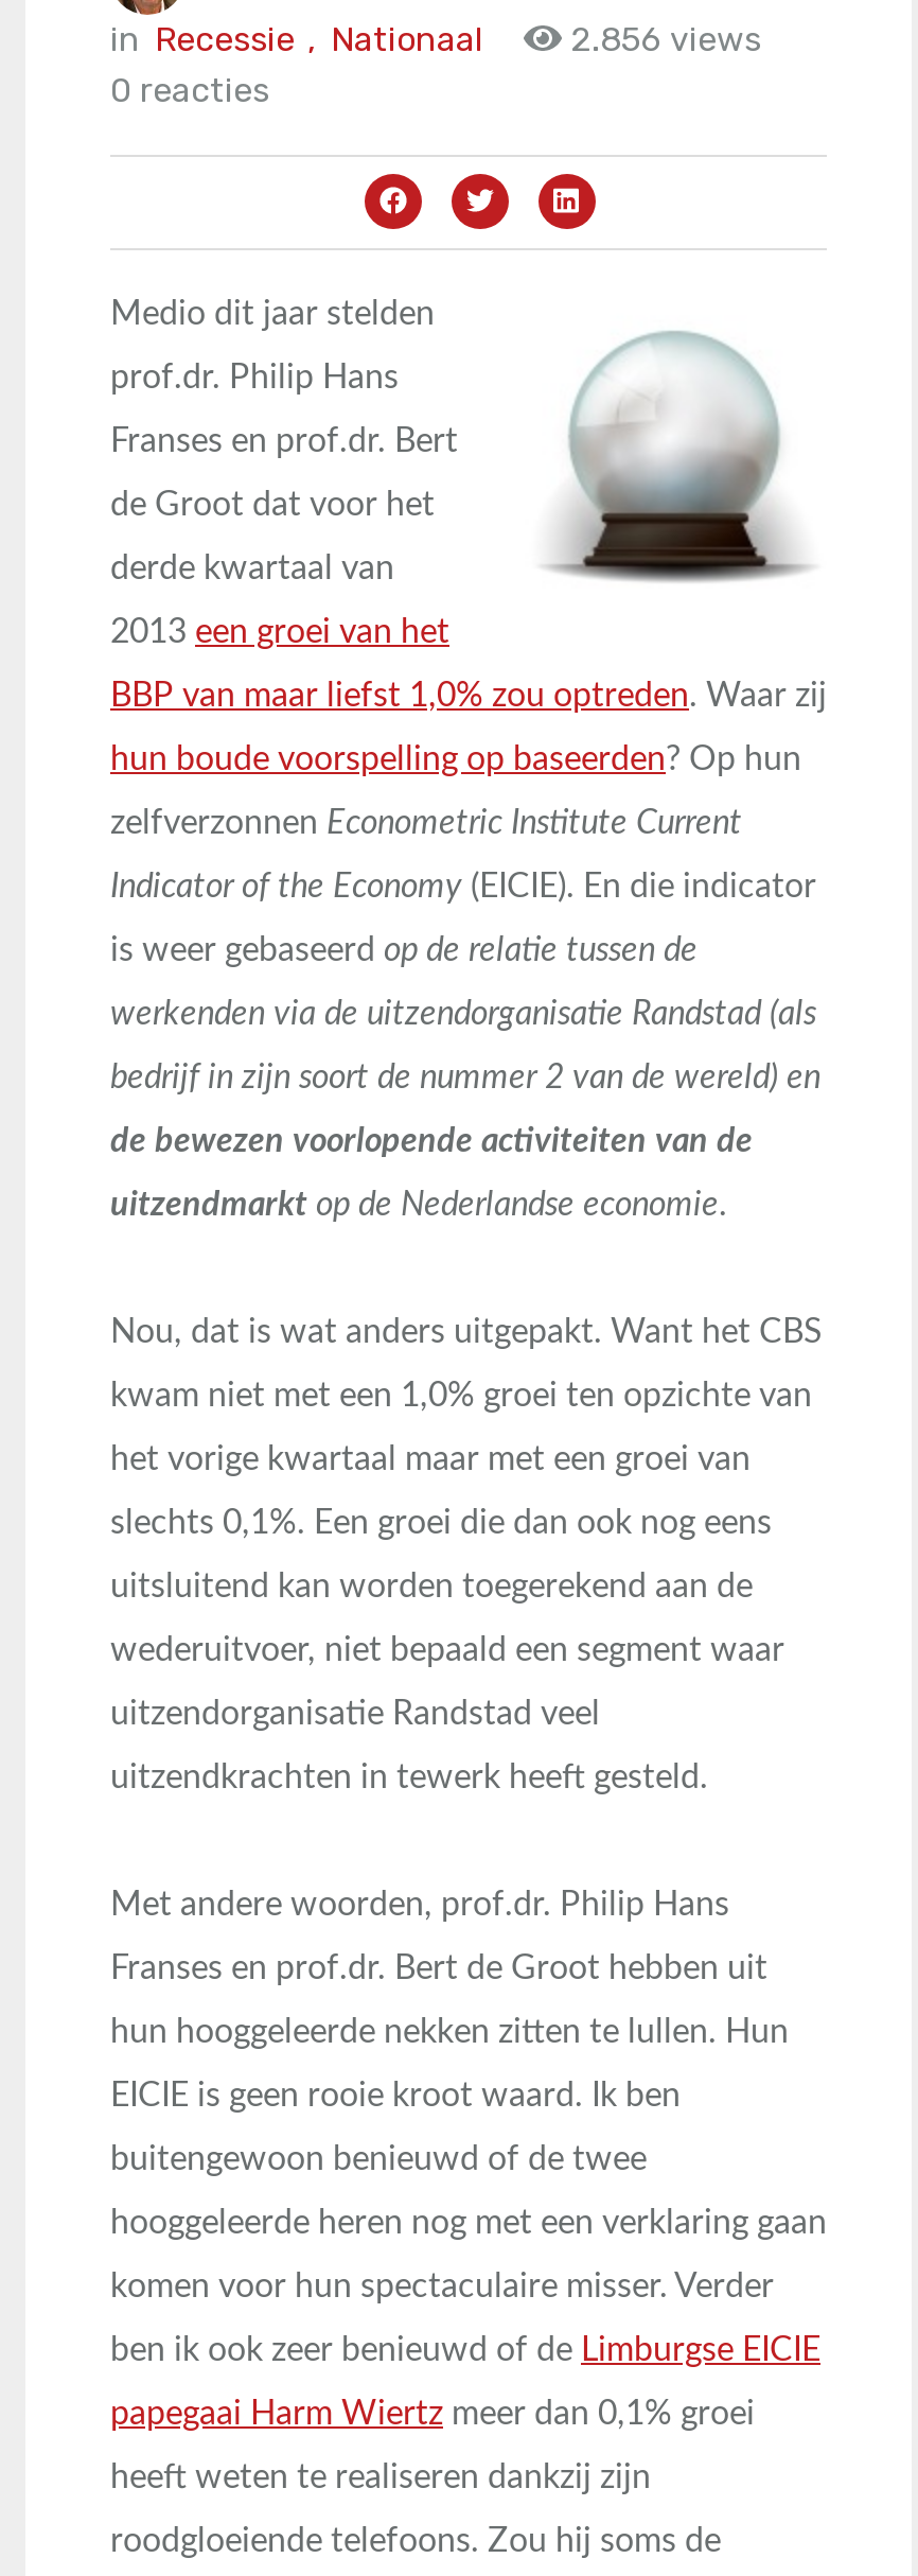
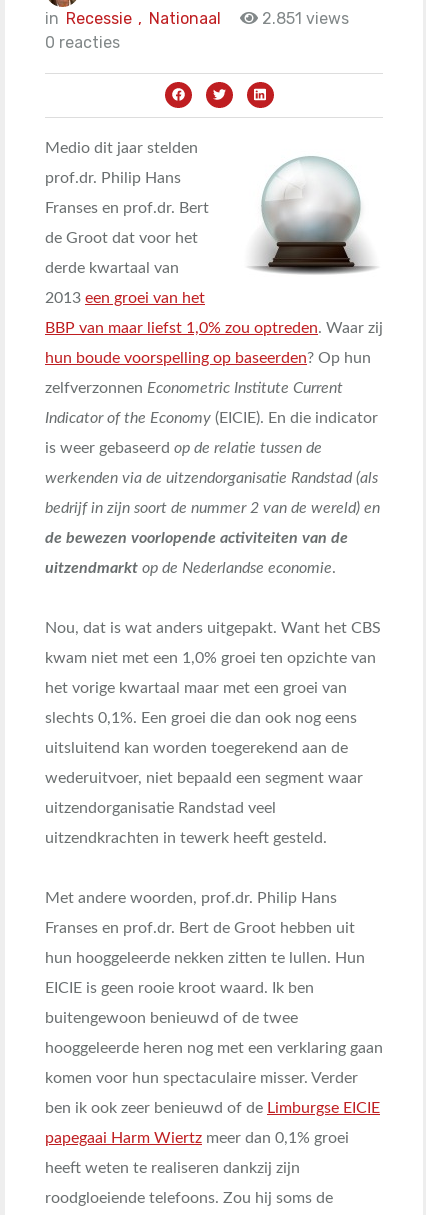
[110,19,761,59] in Recessie , Nationaal 2.856 views -> [45,9,349,28] in Recessie , Nationaal 2.851 views

